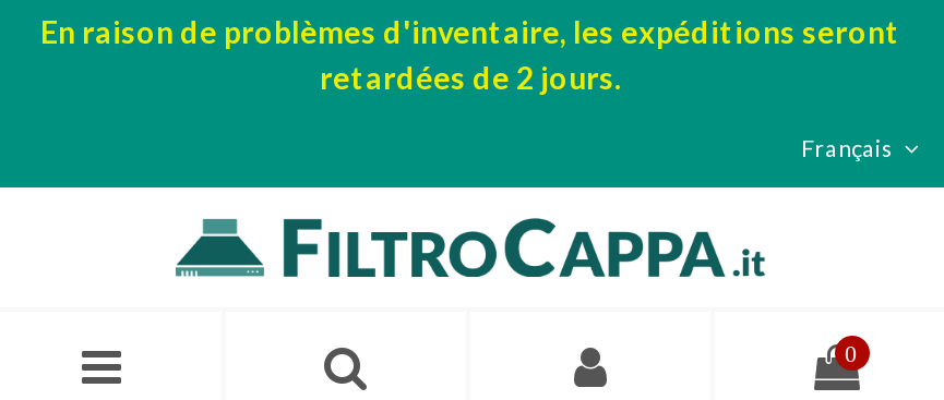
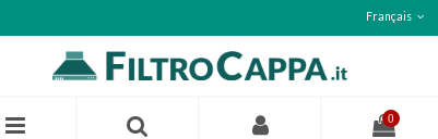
[40,13,900,96] En raison de problèmes d'inventaire, les expéditions seront | retardées de 2 jours. -> none

